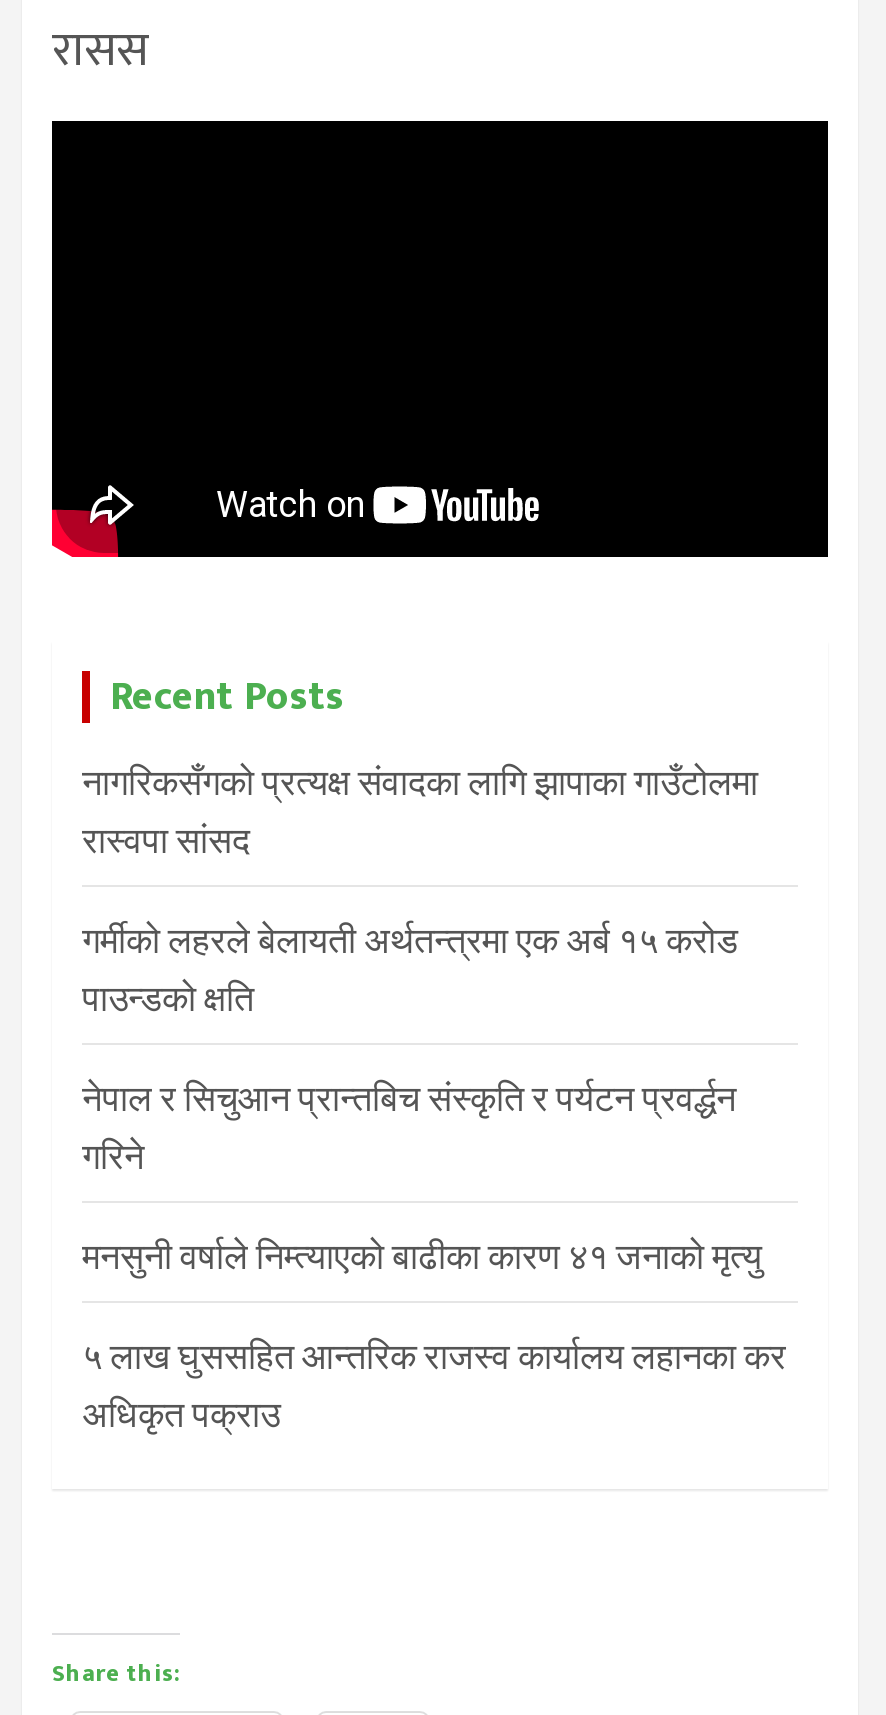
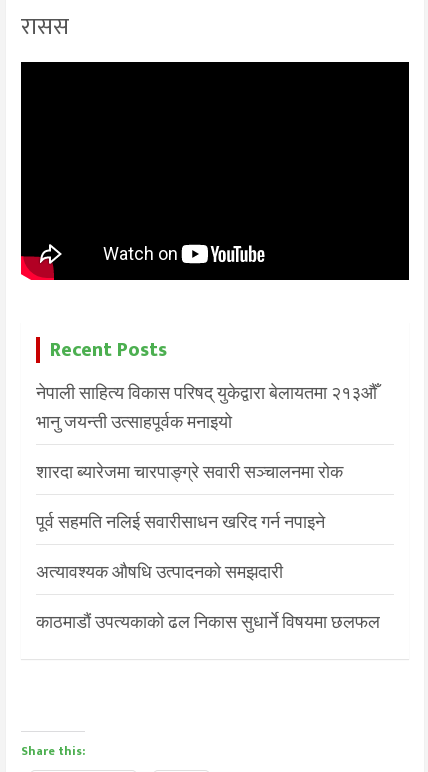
[82,761,758,861] नागरिकसँगको प्रत्यक्ष संवादका लागि झापाका गाउँटोलमा | रास्वपा सांसद -> [36,382,377,432] नेपाली साहित्य विकास परिषद् युकेद्वारा बेलायतमा २१३औँ | भानु जयन्ती उत्साहपूर्वक मनाइयो
[82,919,738,1019] गर्मीको लहरले बेलायती अर्थतन्त्रमा एक अर्ब १५ करोड | पाउन्डको क्षति -> [36,461,343,482] शारदा ब्यारेजमा चारपाङ्ग्रे सवारी सञ्चालनमा रोक
[82,1077,736,1177] नेपाल र सिचुआन प्रान्तबिच संस्कृति र पर्यटन प्रवर्द्धन | गरिने -> [36,511,325,532] पूर्व सहमति नलिई सवारीसाधन खरिद गर्न नपाइने
[82,1235,762,1277] मनसुनी वर्षाले निम्त्याएको बाढीका कारण ४१ जनाको मृत्यु -> [36,561,283,582] अत्यावश्यक औषधि उत्पादनको समझदारी
[82,1335,786,1435] ५ लाख घुससहित आन्तरिक राजस्व कार्यालय लहानका कर | अधिकृत पक्राउ -> [36,611,380,632] काठमाडौं उपत्यकाको ढल निकास सुधार्ने विषयमा छलफल

